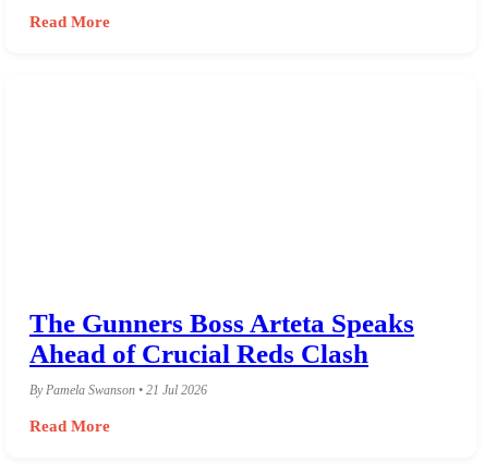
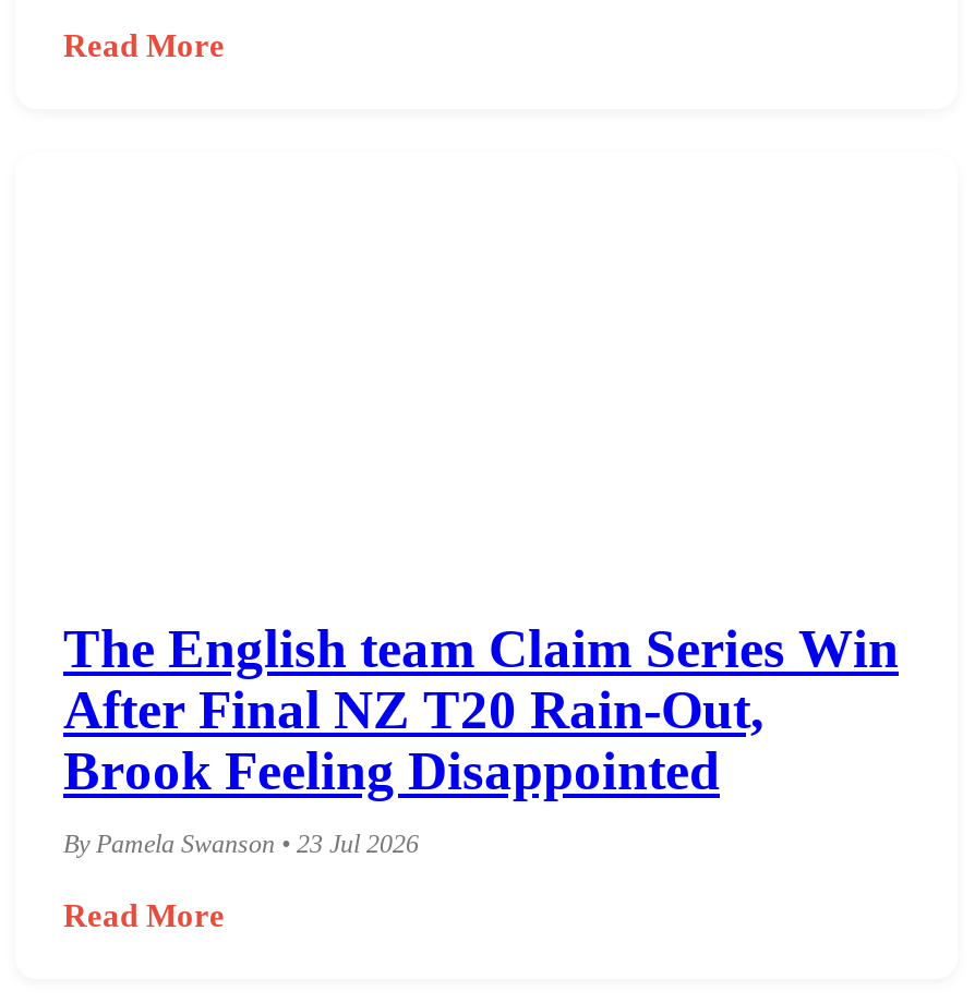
[29,309,414,369] The Gunners Boss Arteta Speaks | Ahead of Crucial Reds Clash -> [63,620,899,801] The English team Claim Series Win | After Final NZ T20 Rain-Out, | Brook Feeling Disappointed
[29,383,207,398] By Pamela Swanson • 21 Jul 2026 -> [63,829,419,860] By Pamela Swanson • 23 Jul 2026

